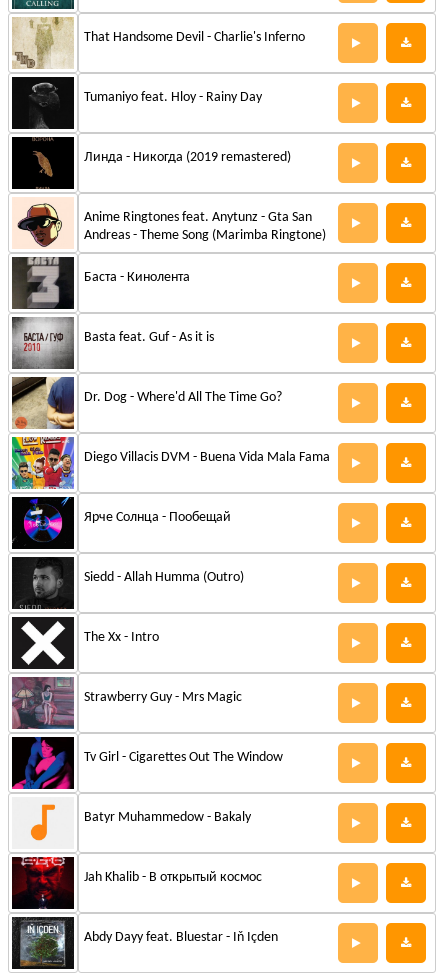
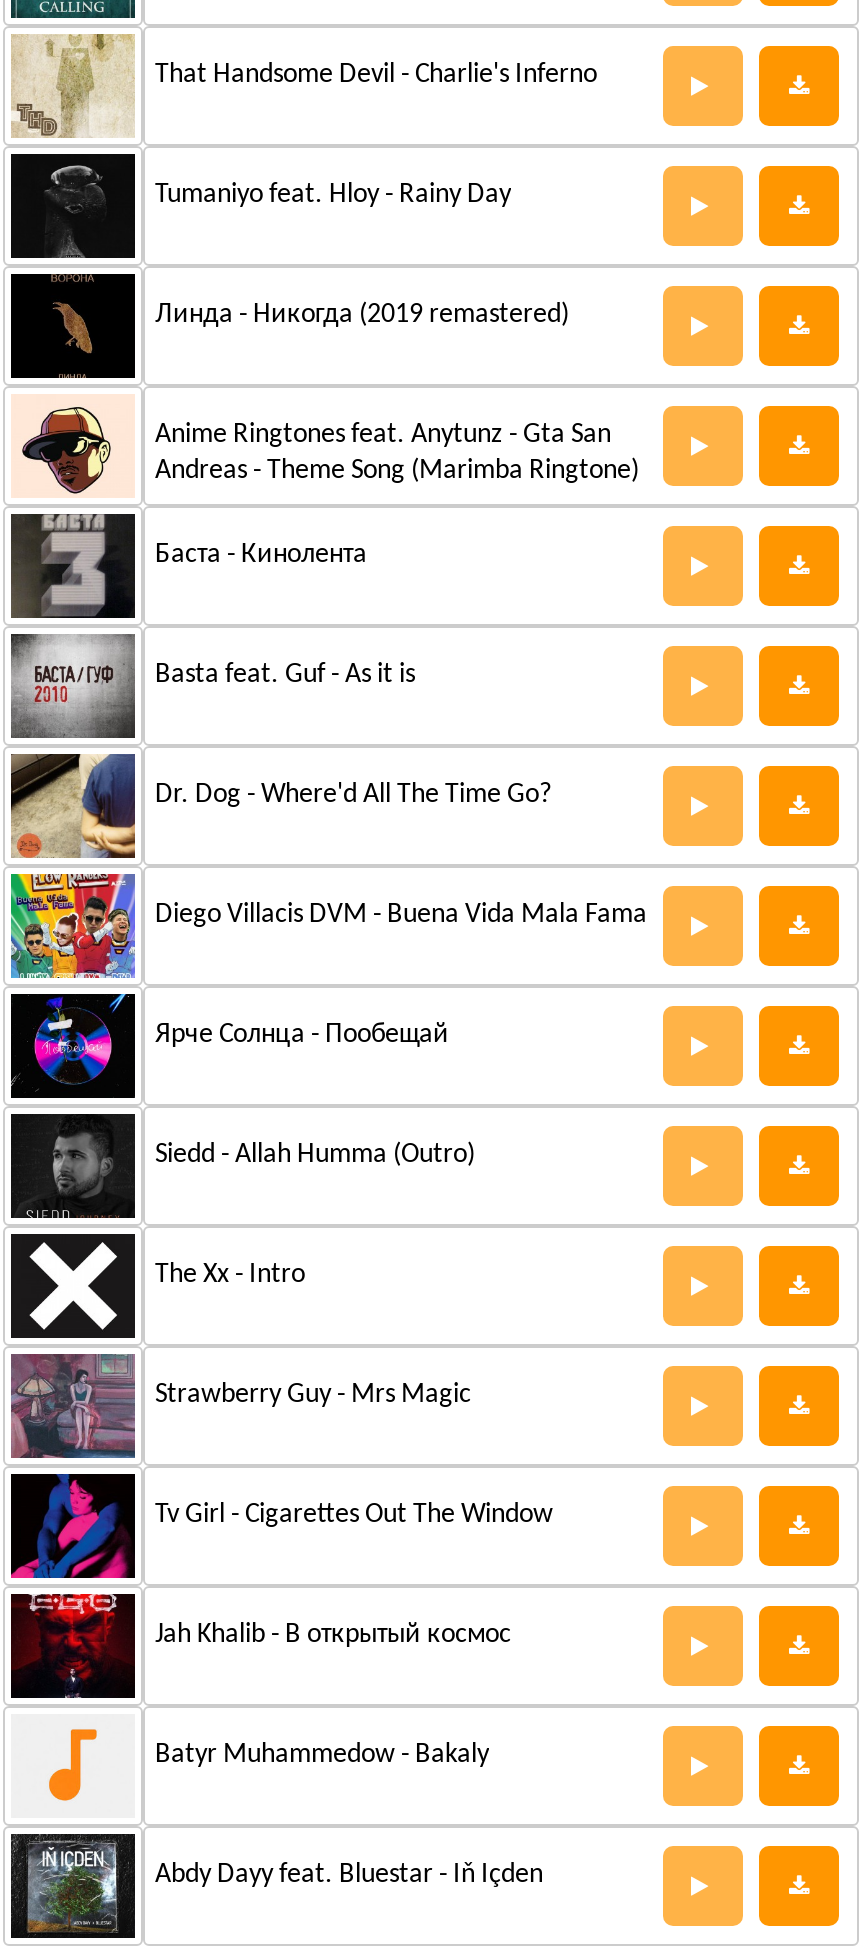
moved [84,810,251,825] -> [155,1740,489,1770]: Batyr Muhammedow - Bakaly
moved [12,856,262,909] -> [11,1592,511,1700]: [image] | Jah Khalib - В открытый космос

